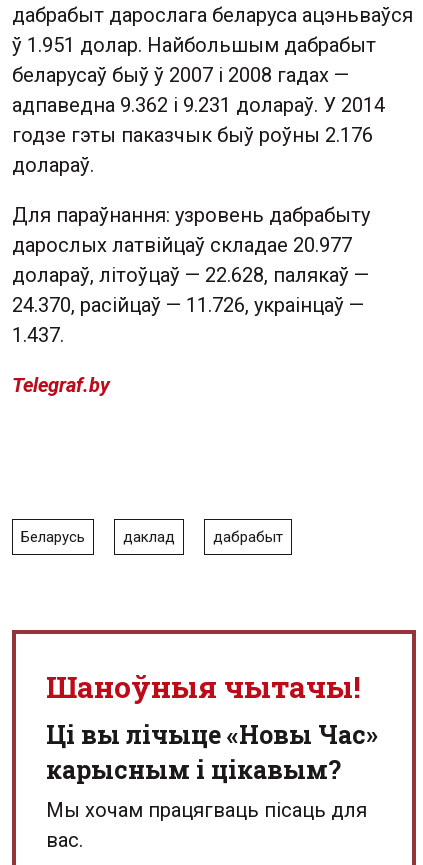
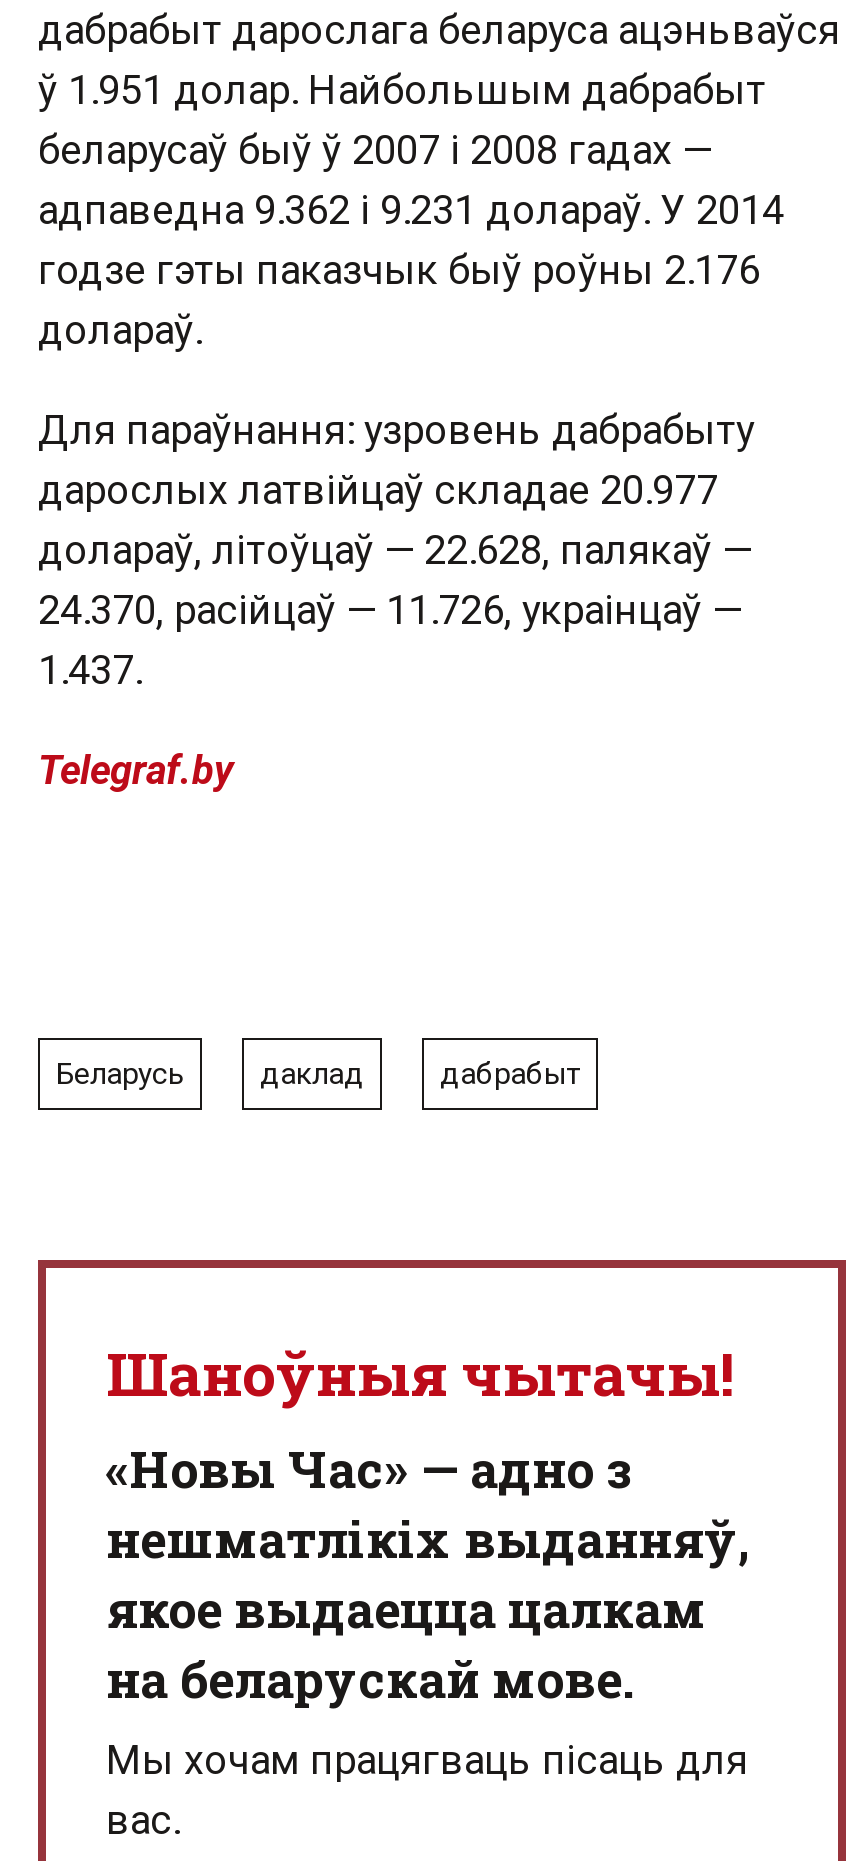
[46,718,378,786] Ці вы лічыце «Новы Час» | карысным і цікавым? -> [106,1436,752,1712] «Новы Час» — адно з | нешматлікіх выданняў, | якое выдаецца цалкам | на беларускай мове.

